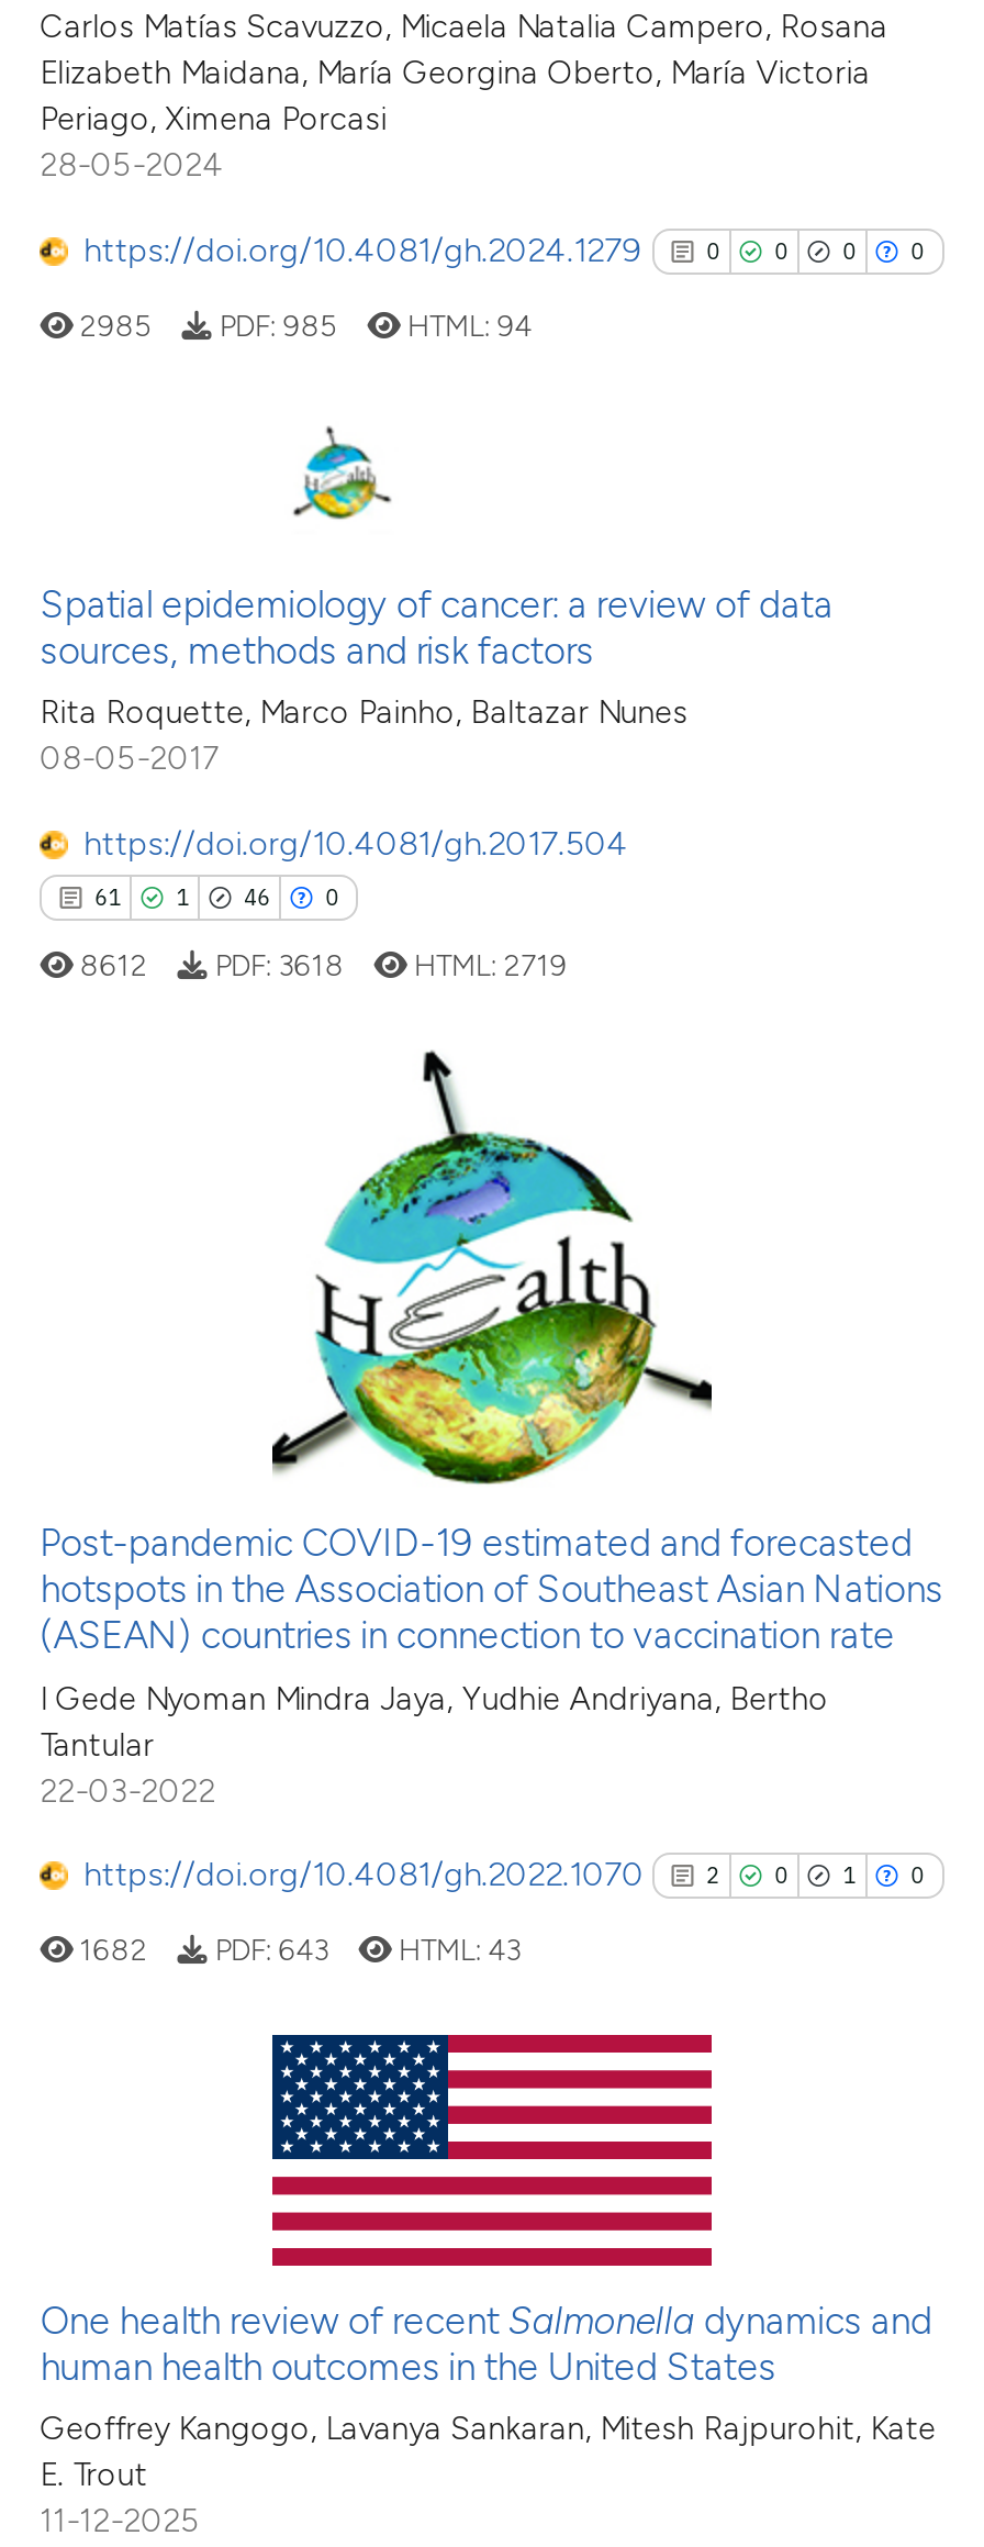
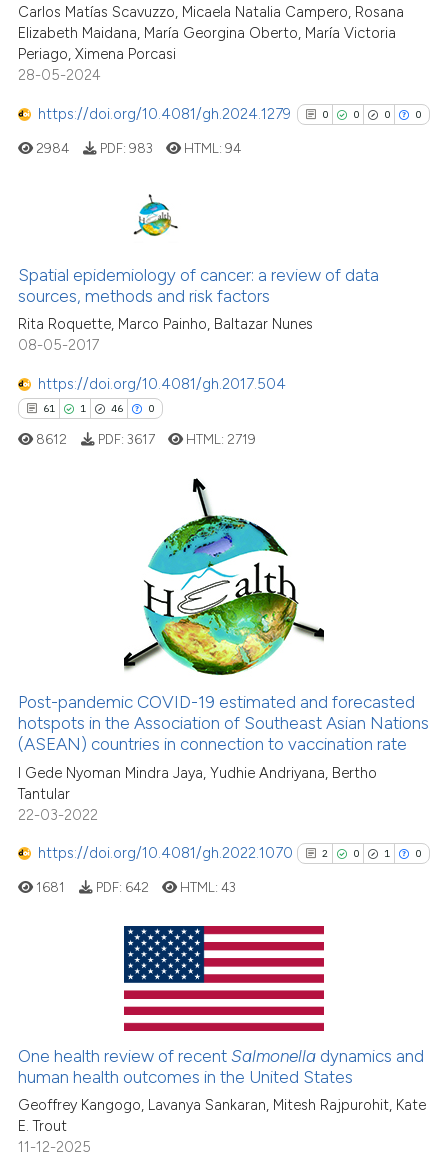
[73,307,152,342] 2985 -> [33,139,69,155] 2984
[212,307,338,342] PDF: 985 -> [97,139,153,155] PDF: 983
[208,947,344,982] PDF: 3618 -> [95,431,155,447] PDF: 3617
[73,1932,148,1967] 1682 -> [33,879,65,895] 1681
[208,1932,329,1967] PDF: 643 -> [93,879,149,895] PDF: 642

